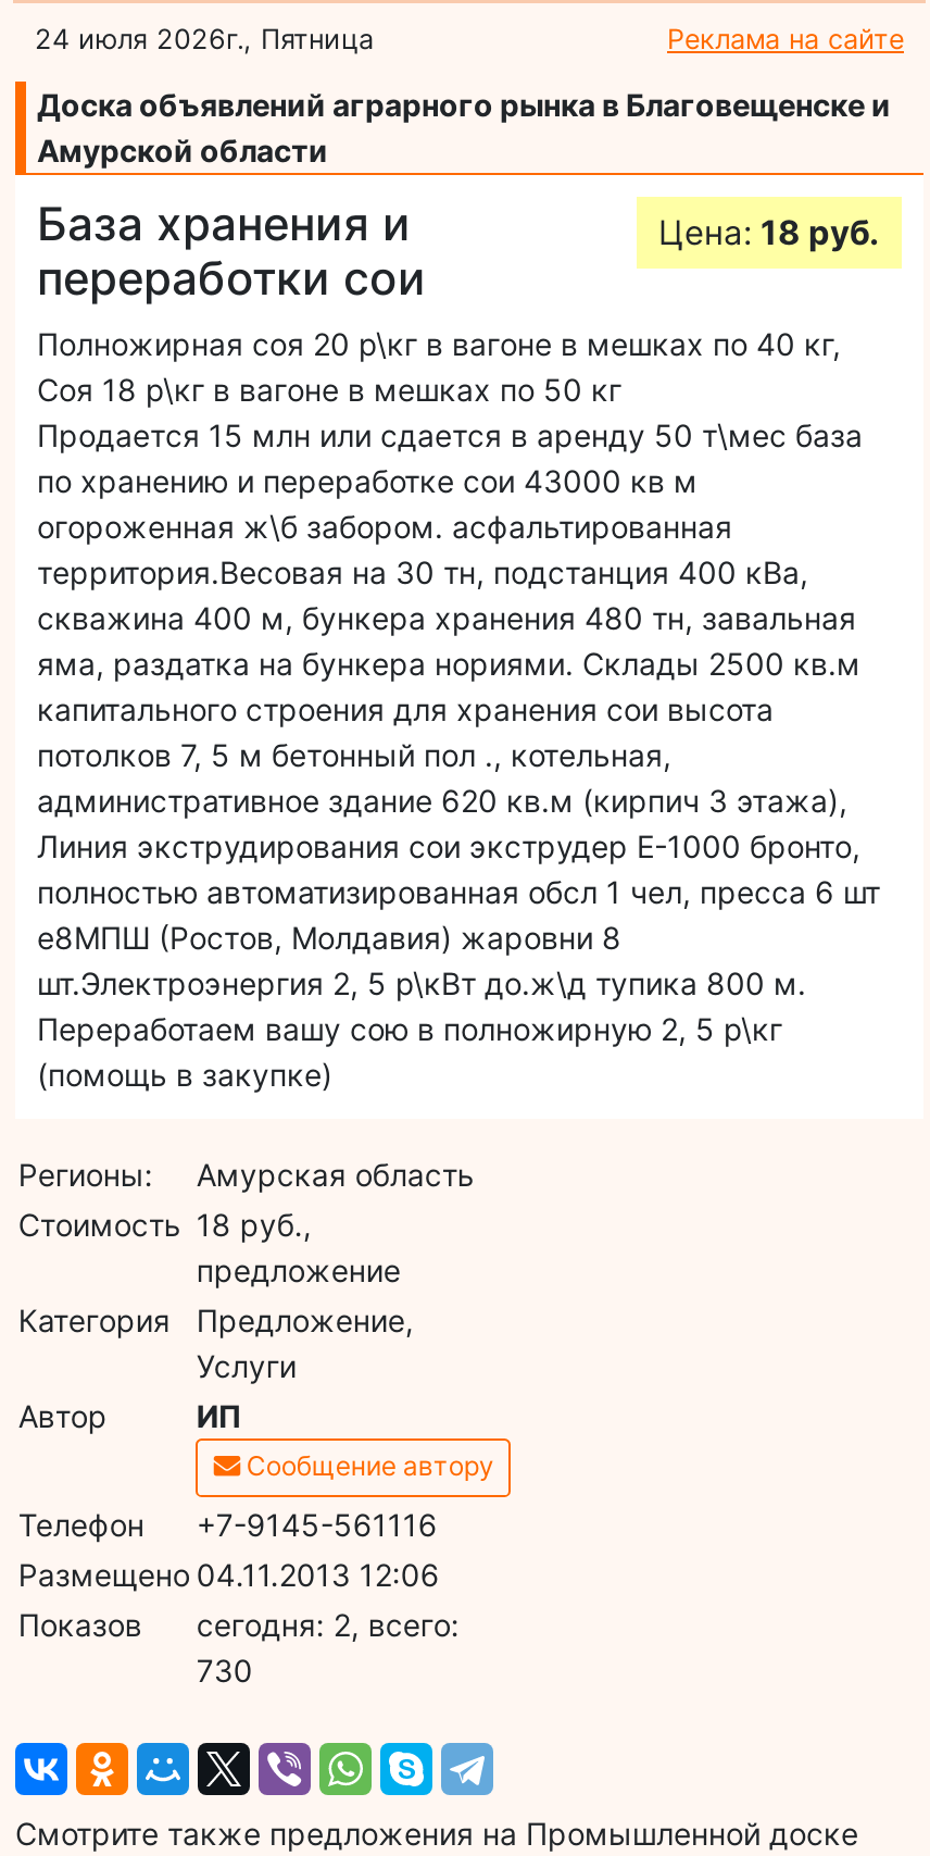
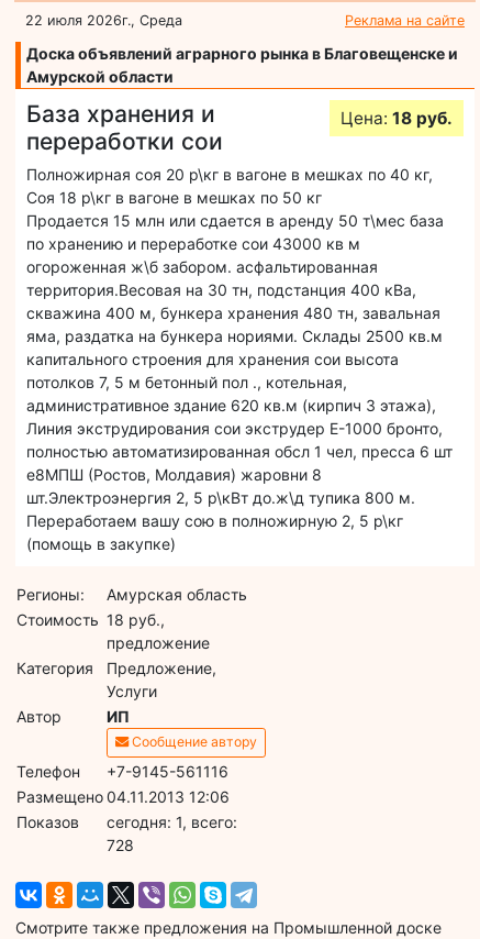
[35,22,374,55] 24 июля 2026г., Пятница -> [25,12,182,28] 22 июля 2026г., Среда
[196,1605,459,1642] cегодня: 2, всего: -> [107,812,238,831] cегодня: 1, всего:
[196,1651,253,1688] 730 -> [107,835,134,854] 728

